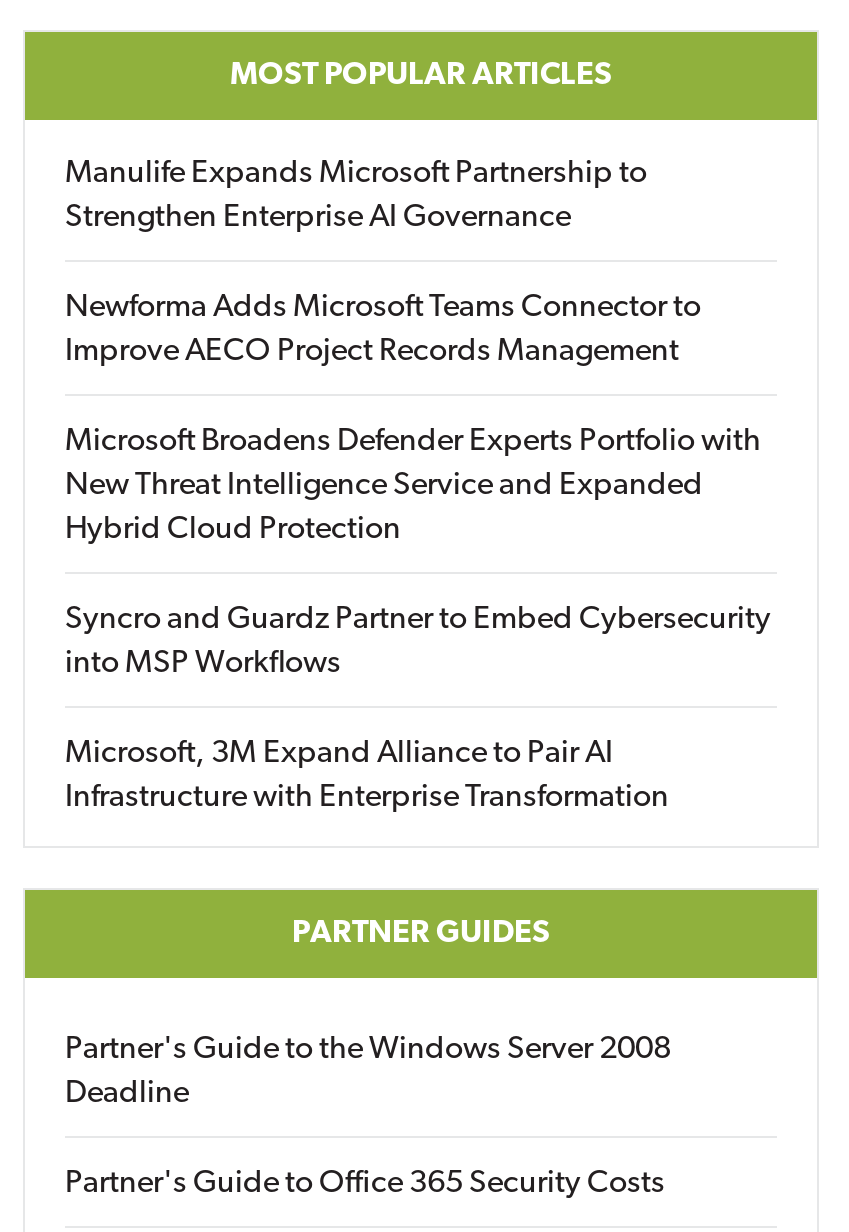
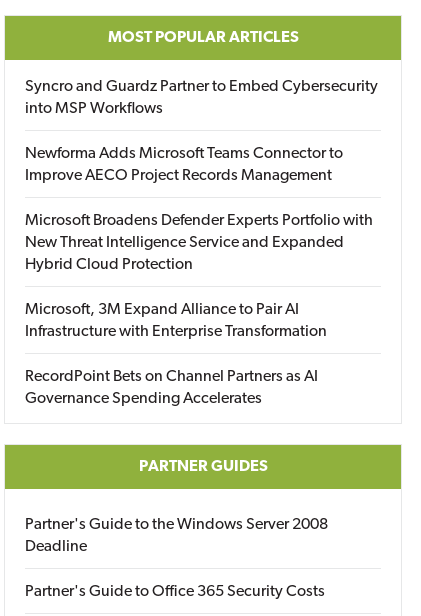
[65,158,647,234] Manulife Expands Microsoft Partnership to | Strengthen Enterprise AI Governance -> none
moved [65,604,771,680] -> [25,79,378,117]: Syncro and Guardz Partner to Embed Cybersecurity | into MSP Workflows
moved [65,738,669,814] -> [25,302,327,340]: Microsoft, 3M Expand Alliance to Pair AI | Infrastructure with Enterprise Transformation
none -> [25,369,318,407] RecordPoint Bets on Channel Partners as AI | Governance Spending Accelerates

